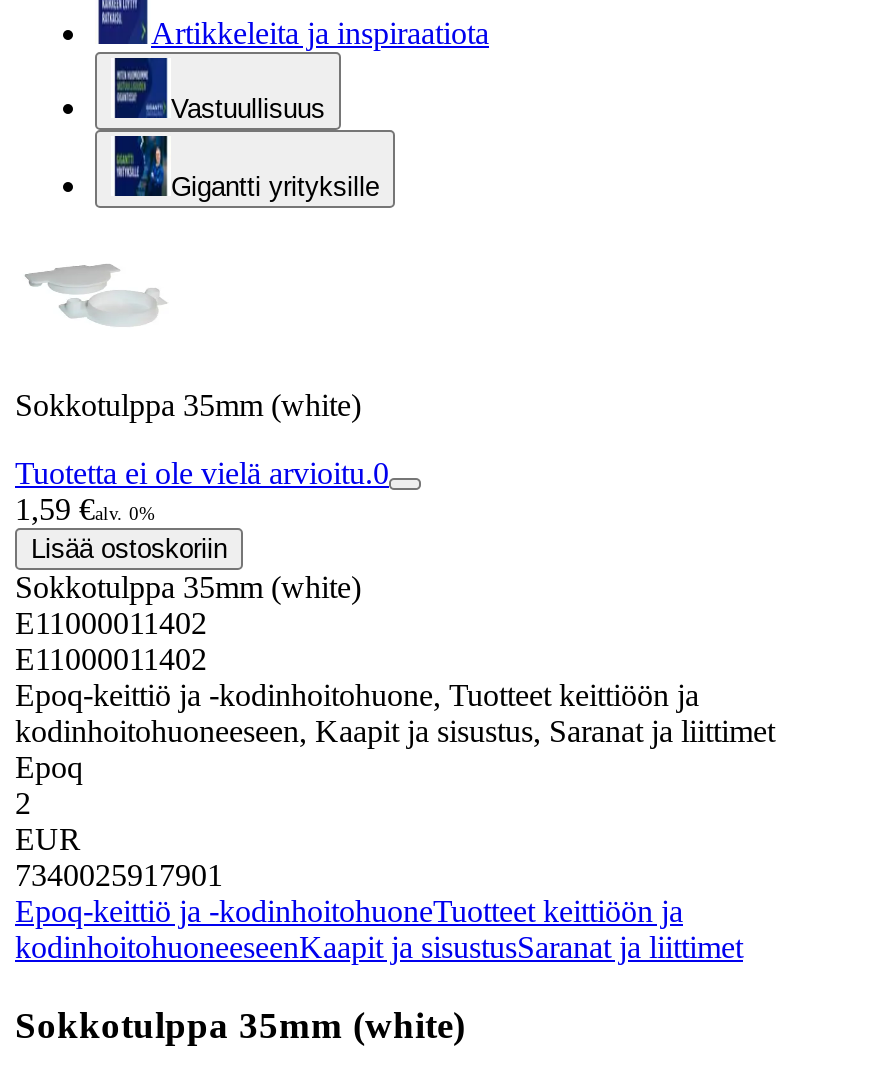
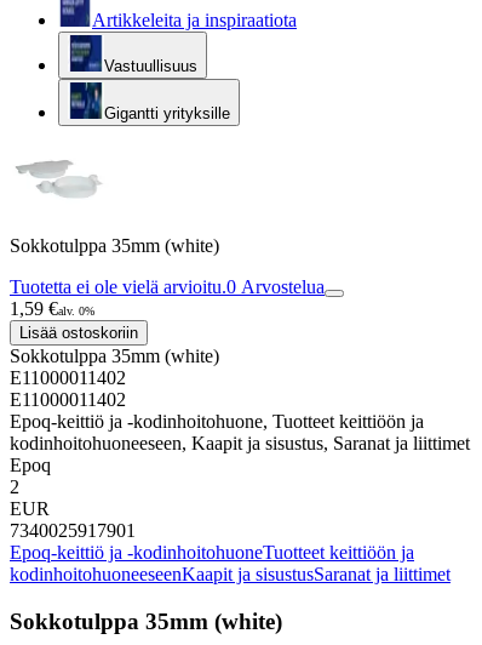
[15,456,389,490] Tuotetta ei ole vielä arvioitu.0 -> [10,276,325,297] Tuotetta ei ole vielä arvioitu.0 Arvostelua

